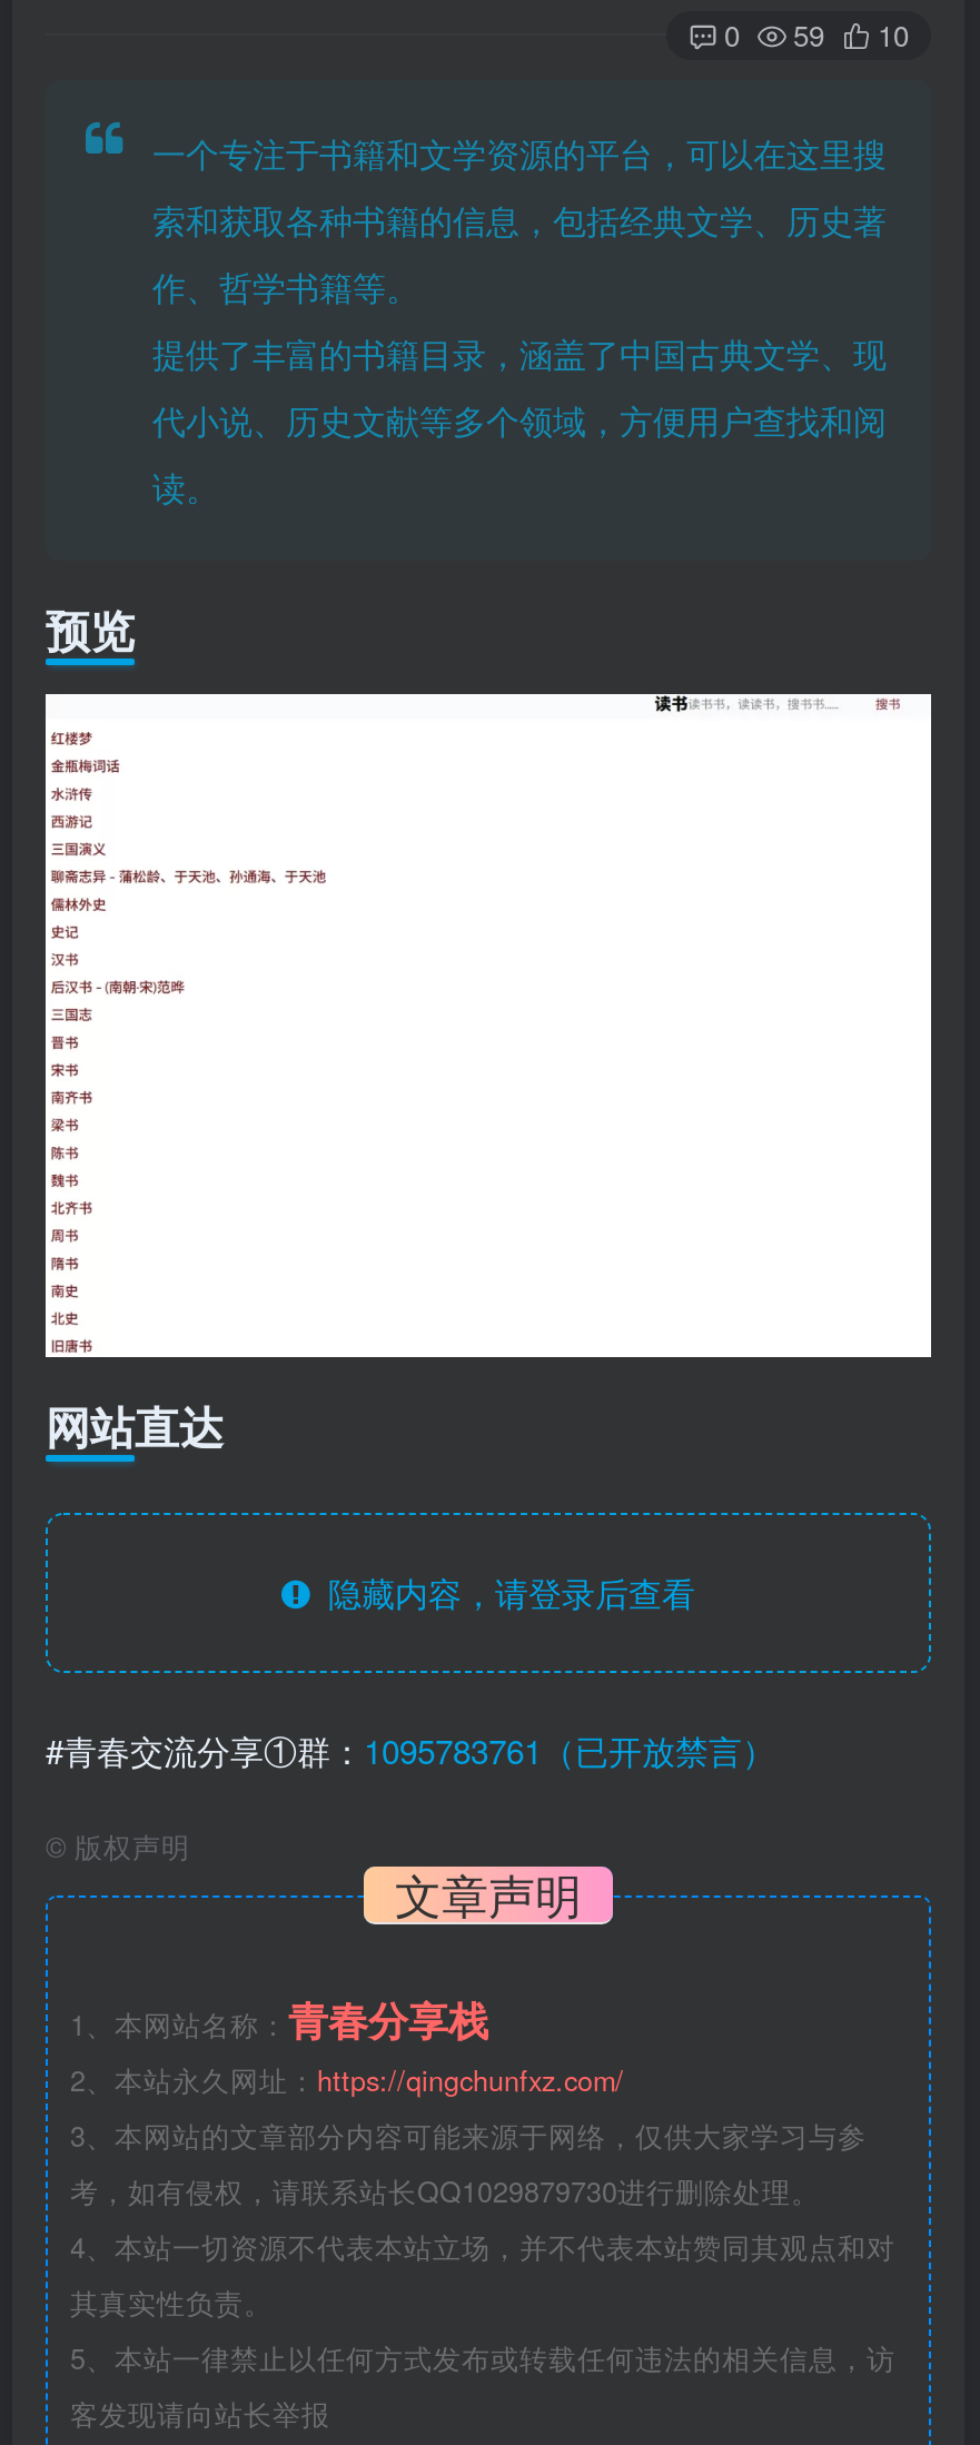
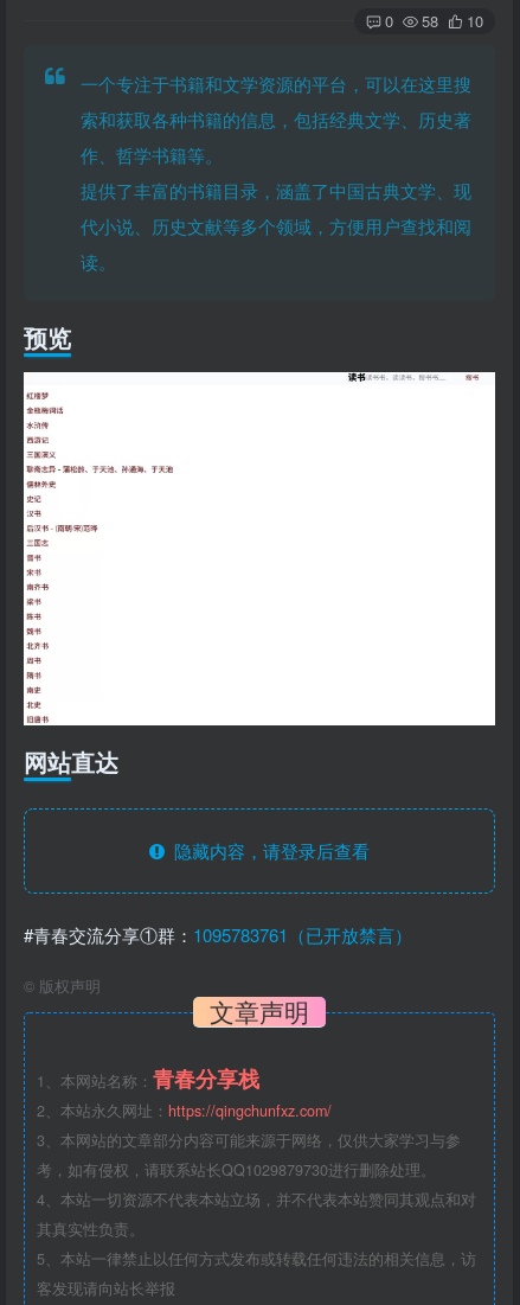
[724,13,909,56] 0 59 10 -> [385,9,483,32] 0 58 10

